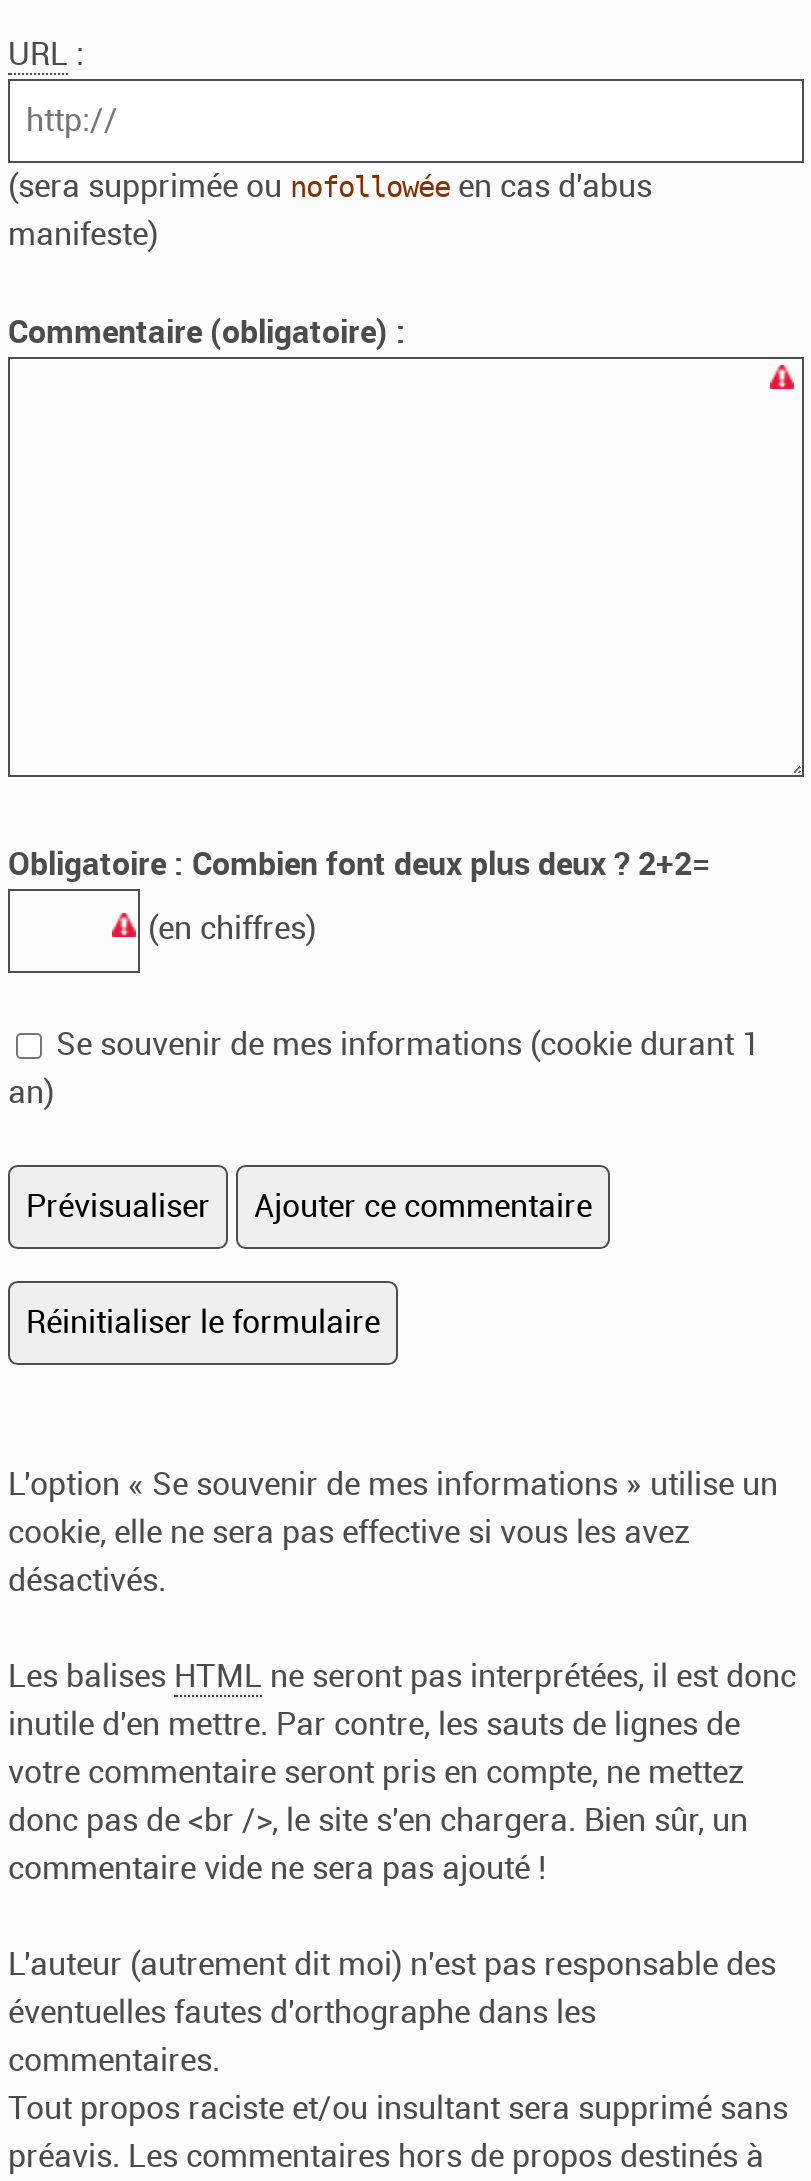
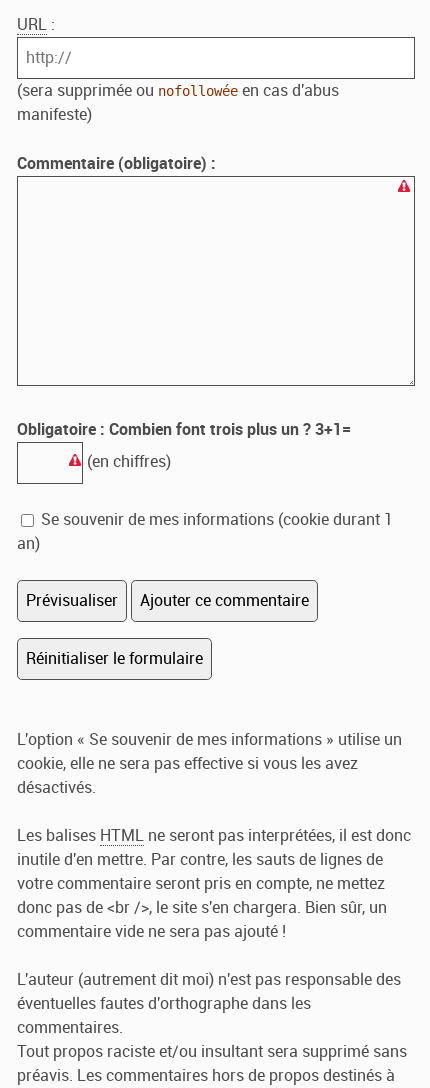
[8,841,710,885] Obligatoire : Combien font deux plus deux ? 2+2= -> [17,418,351,440] Obligatoire : Combien font trois plus un ? 3+1=

